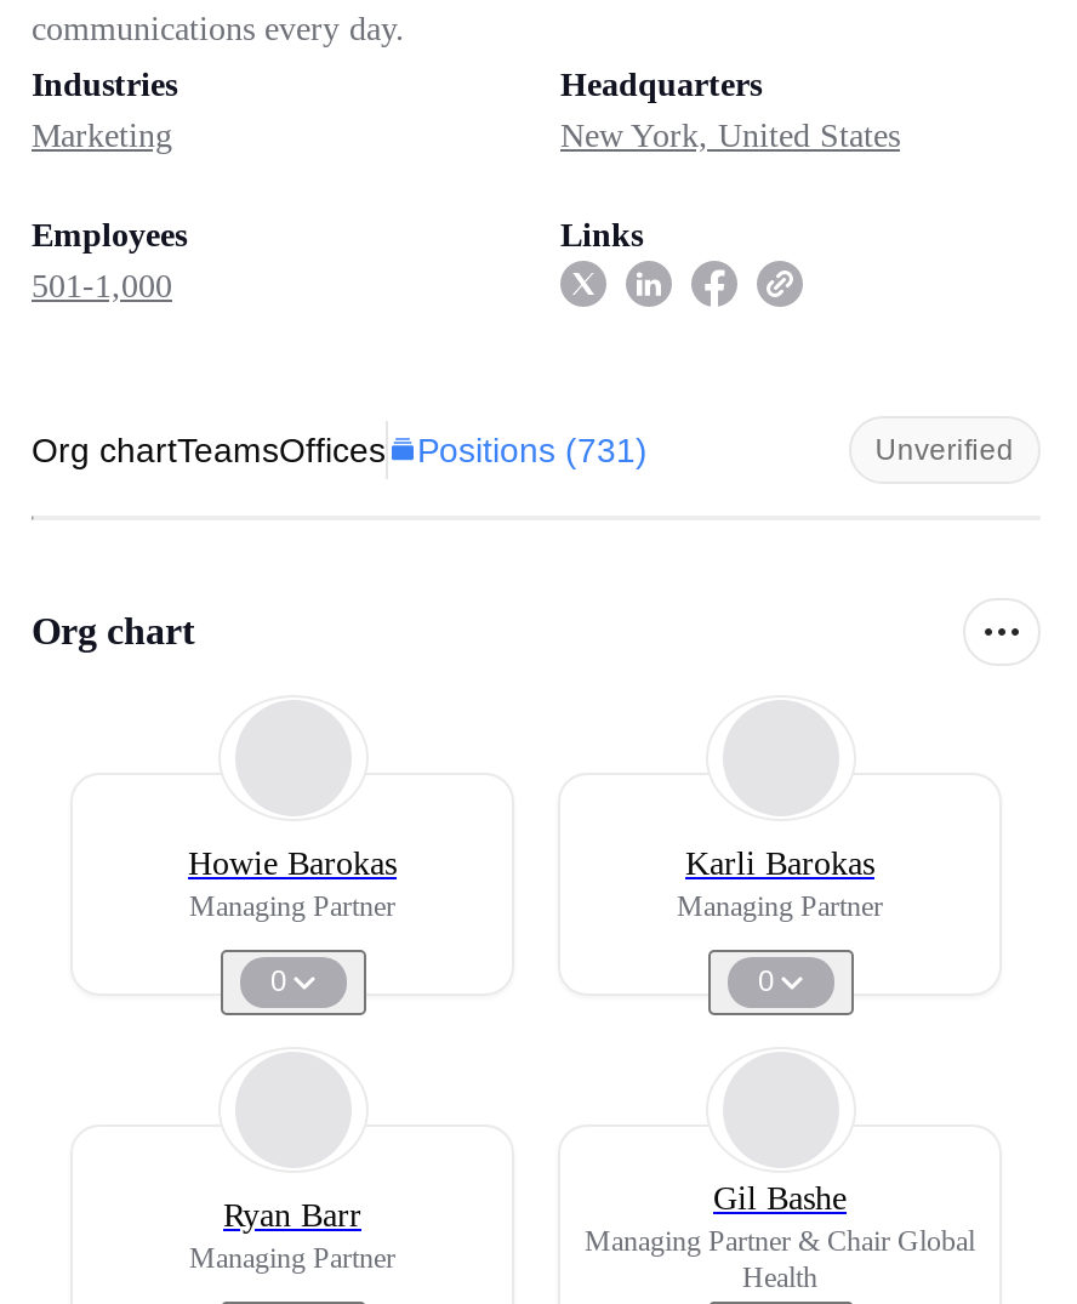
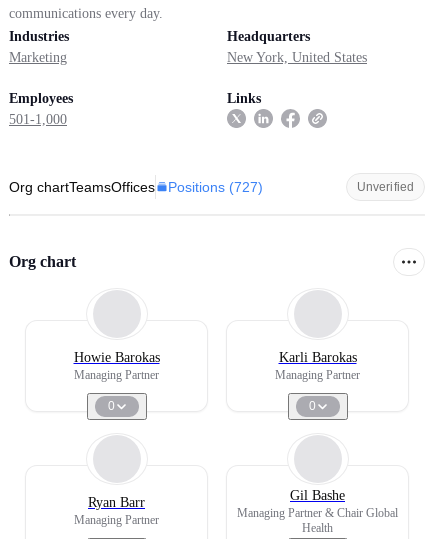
[32,430,648,469] Org chartTeamsOffices Positions (731) -> [9,179,263,195] Org chartTeamsOffices Positions (727)

